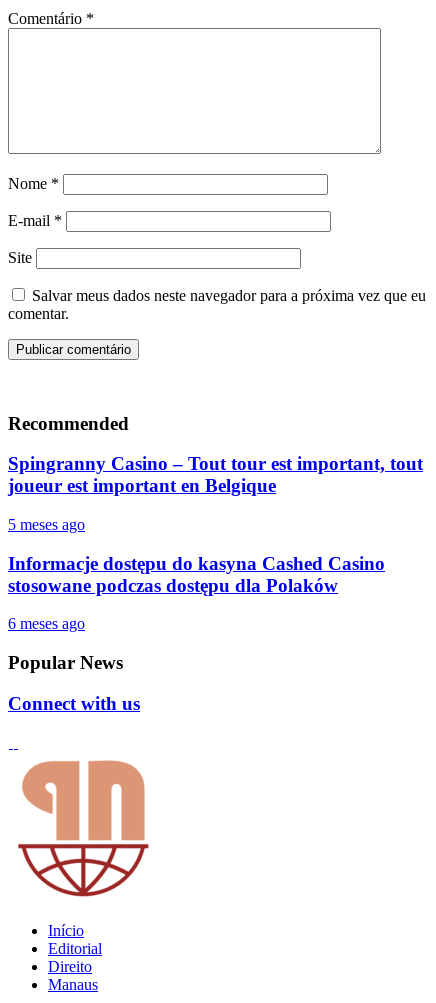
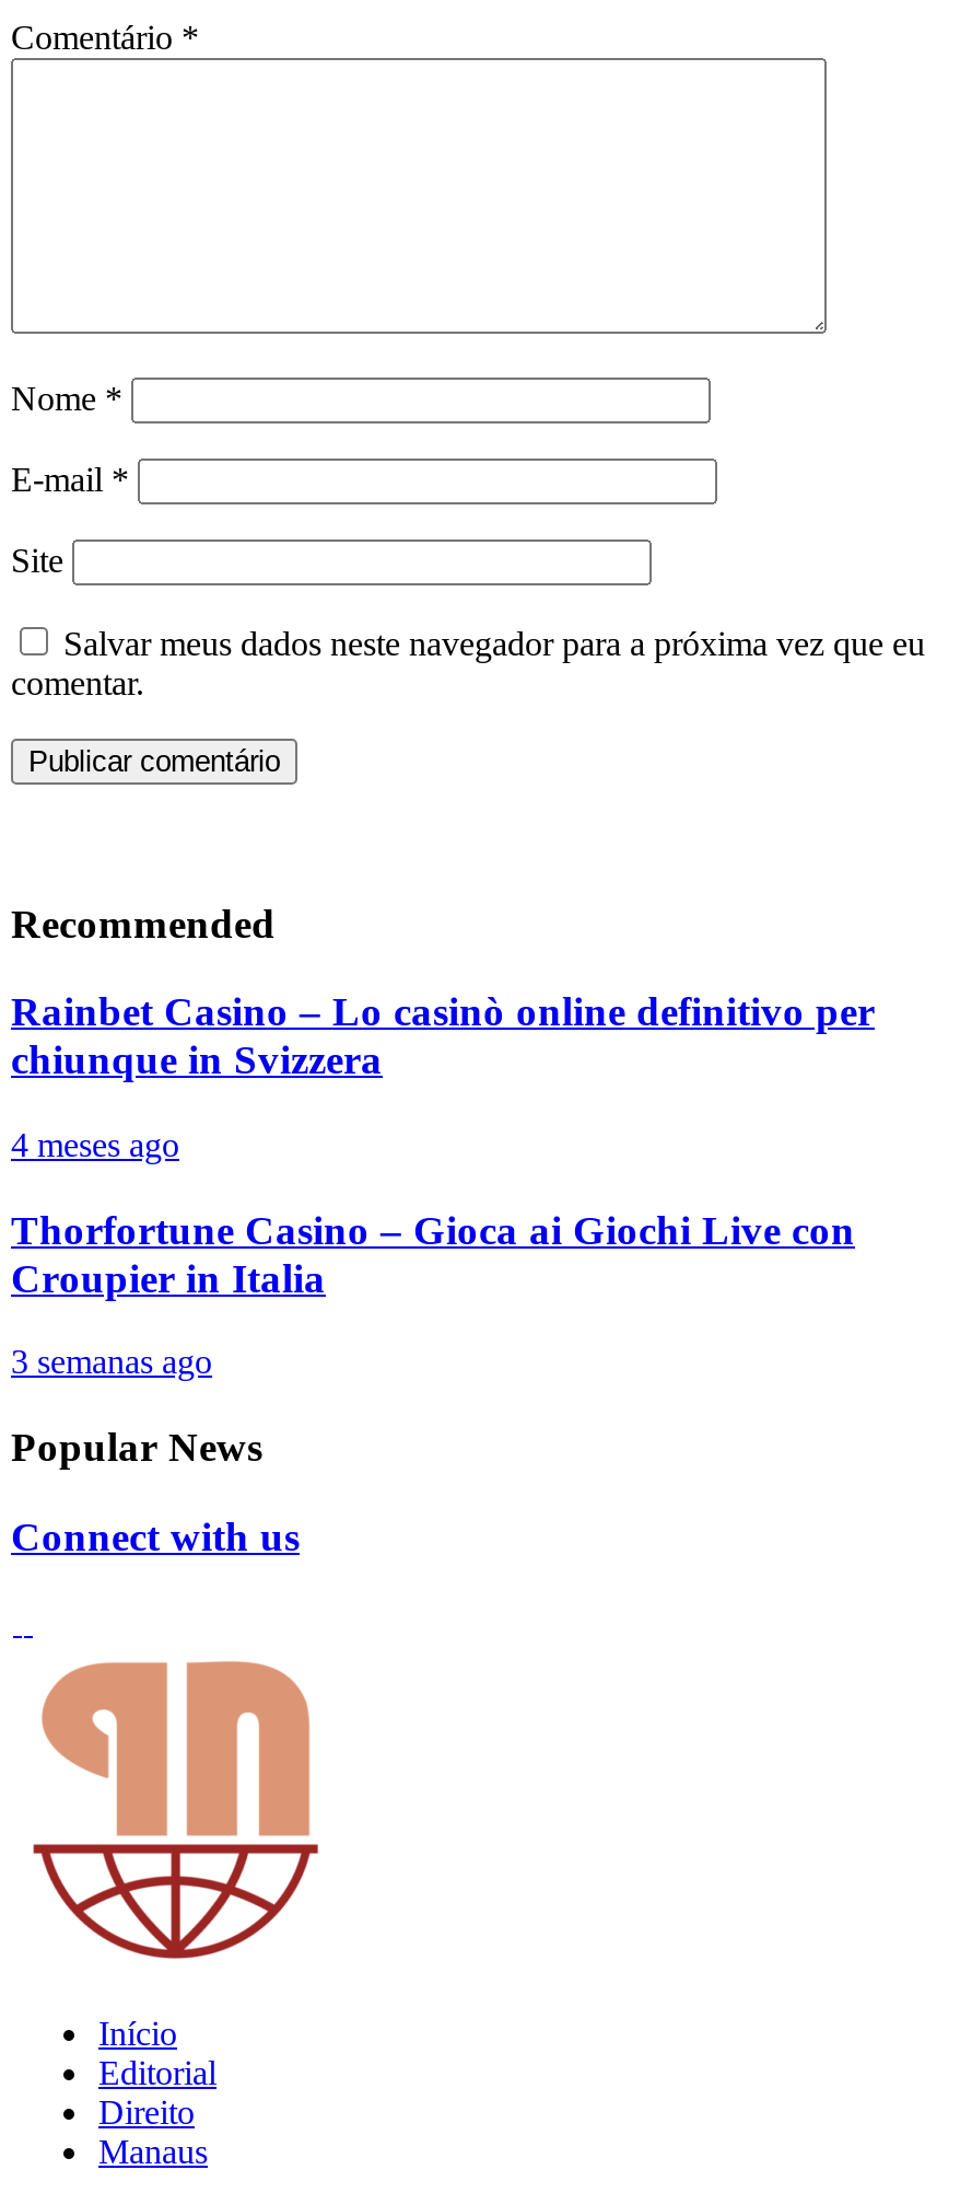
[8,453,423,496] Spingranny Casino – Tout tour est important, tout | joueur est important en Belgique -> [11,989,875,1083] Rainbet Casino – Lo casinò online definitivo per | chiunque in Svizzera
[8,516,85,533] 5 meses ago -> [11,1126,179,1163] 4 meses ago
[8,553,385,596] Informacje dostępu do kasyna Cashed Casino | stosowane podczas dostępu dla Polaków -> [11,1206,855,1300] Thorfortune Casino – Gioca ai Giochi Live con | Croupier in Italia
[8,615,85,632] 6 meses ago -> [11,1344,212,1381] 3 semanas ago

